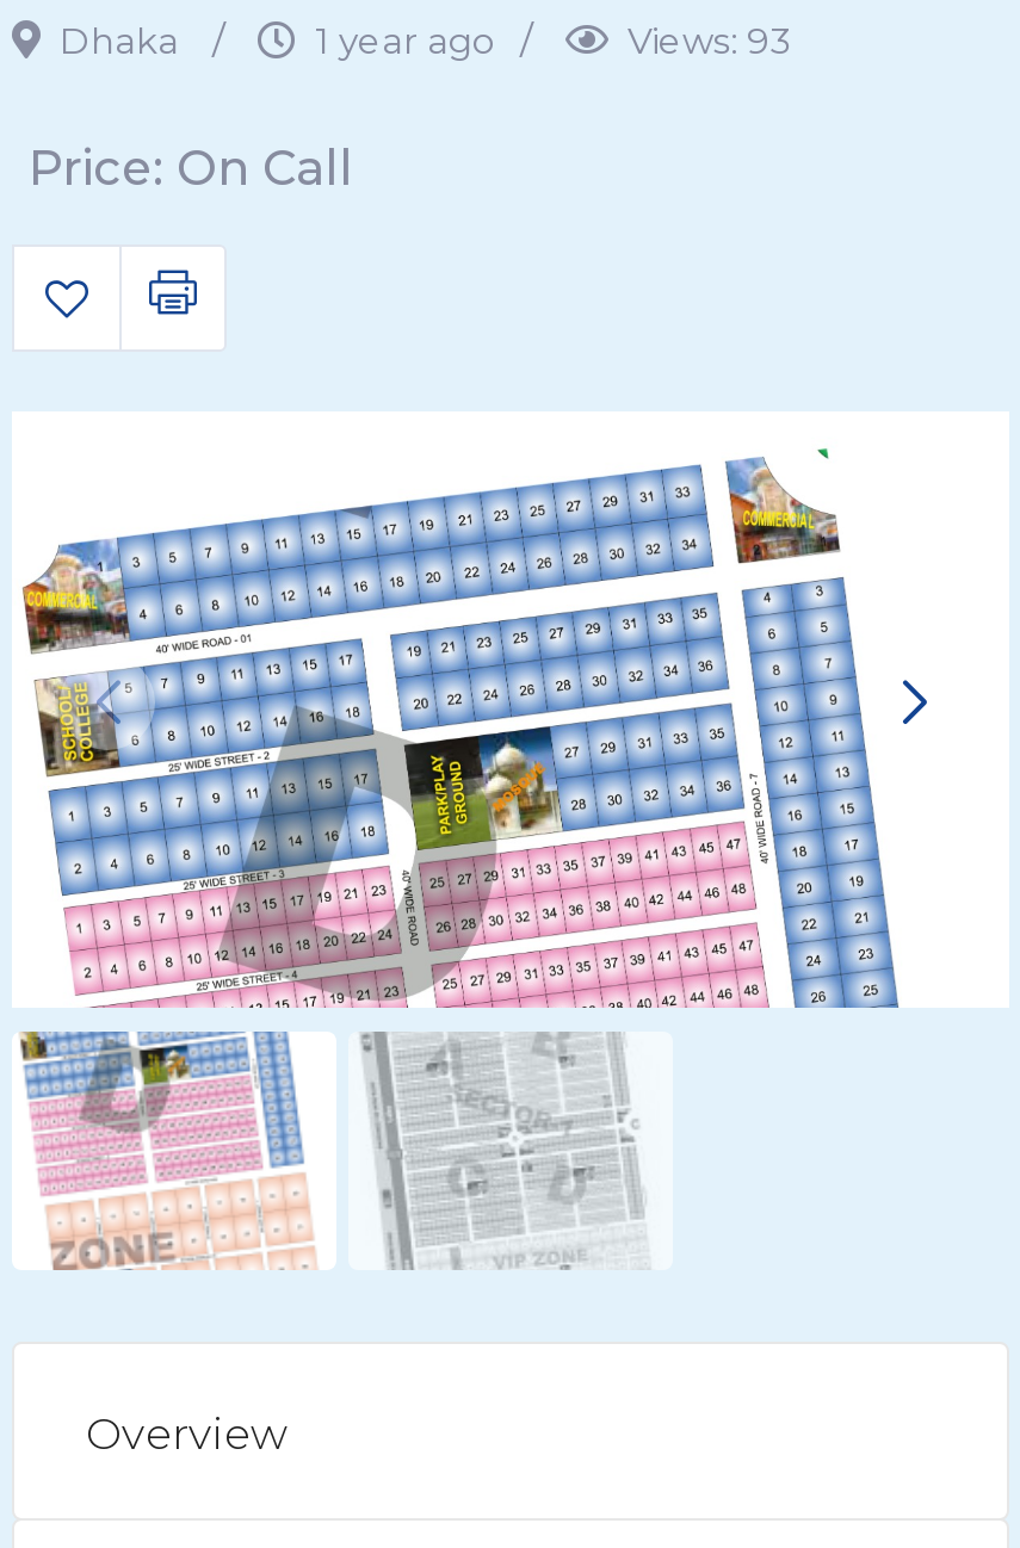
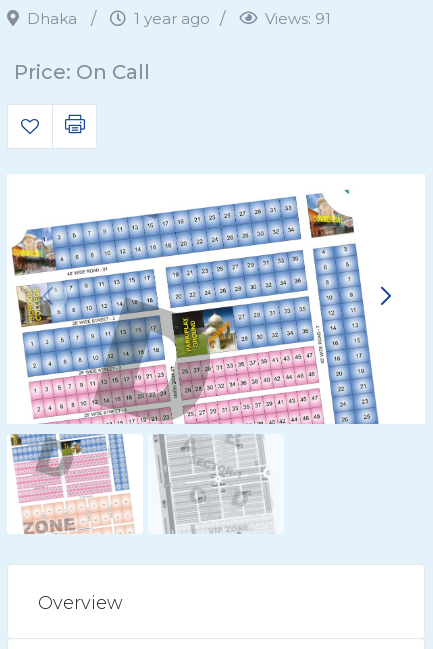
[628,18,792,63] Views: 93 -> [265,9,331,28] Views: 91

